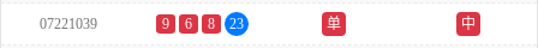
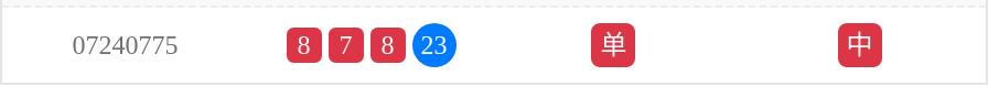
[39,16,97,32] 07221039 -> [72,30,178,61] 07240775
[162,16,169,32] 9 -> [297,30,311,61] 8
[185,16,192,32] 6 -> [339,30,352,61] 7

